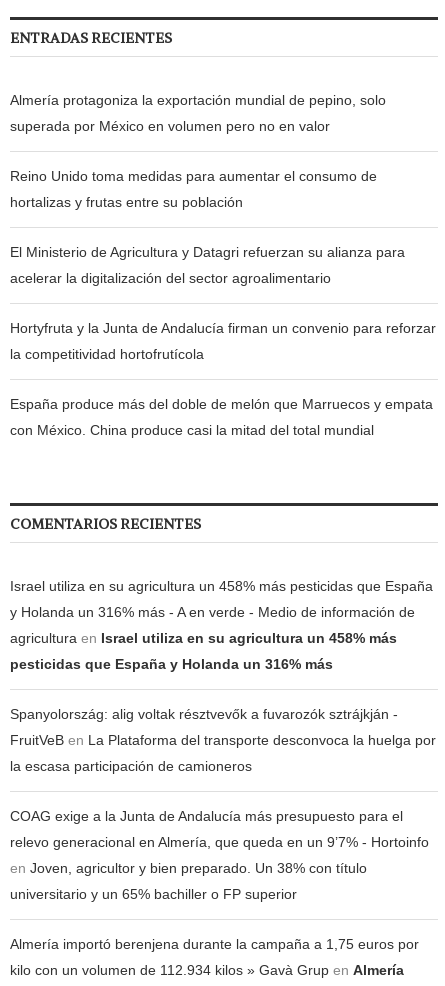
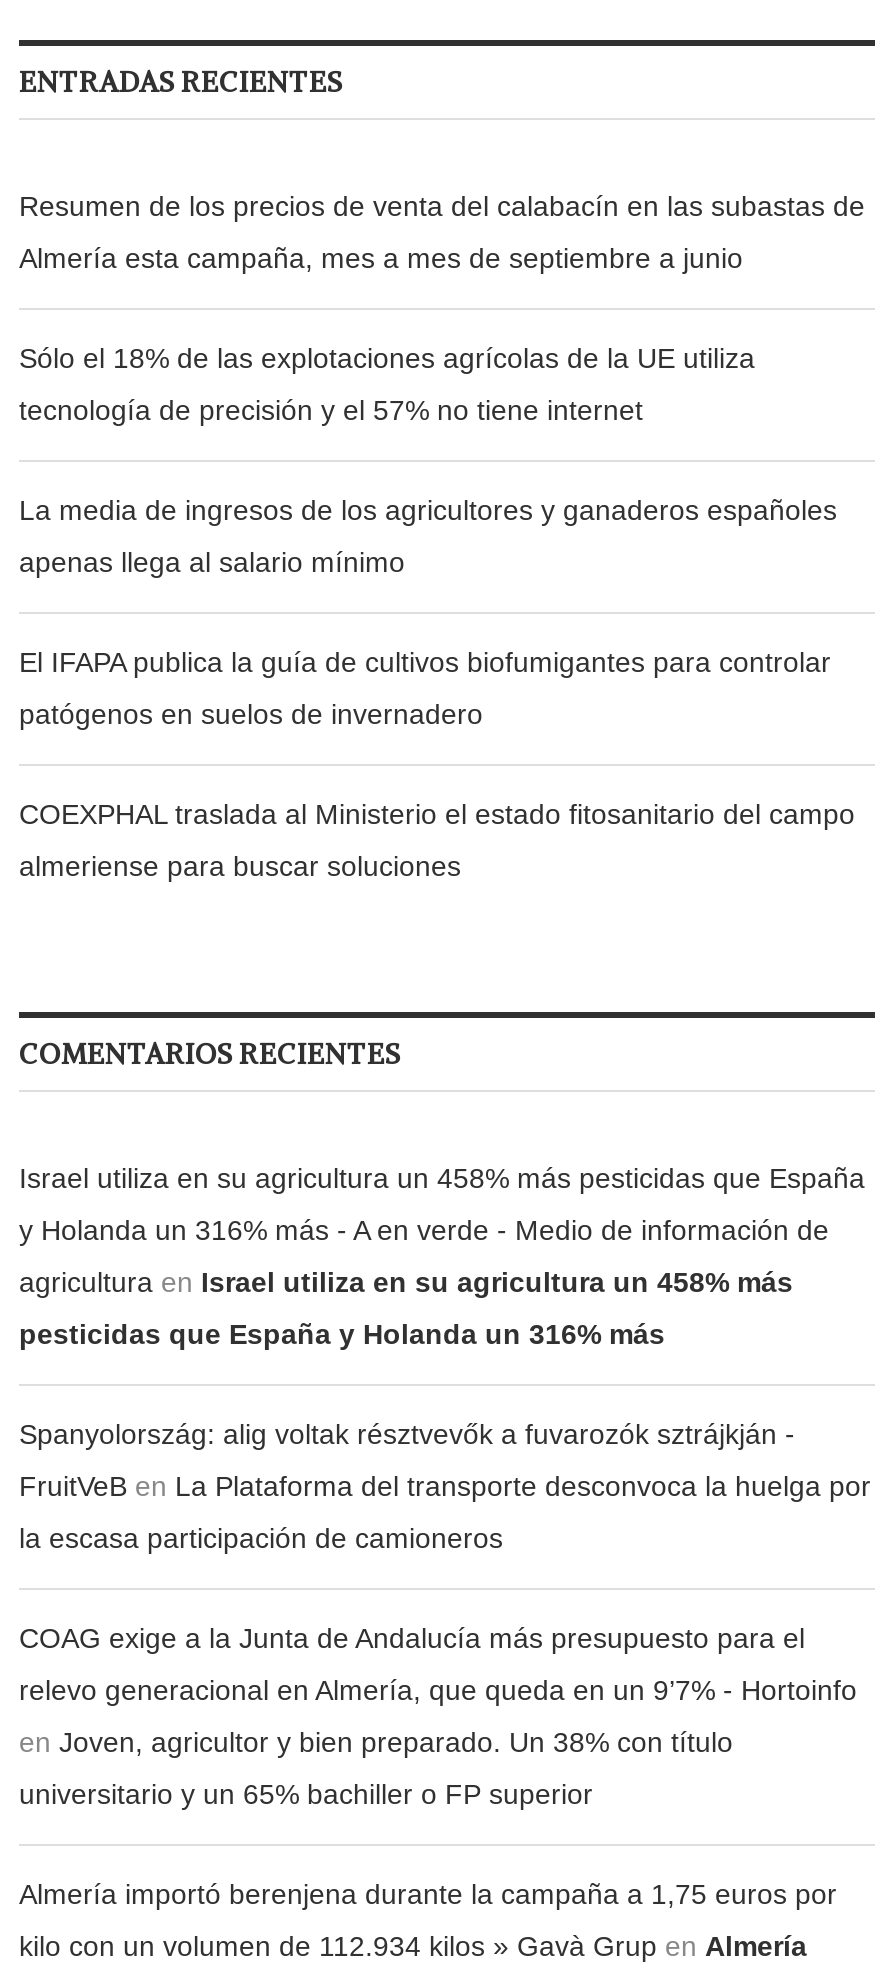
[10,92,386,108] Almería protagoniza la exportación mundial de pepino, solo -> [19,190,865,222] Resumen de los precios de venta del calabacín en las subastas de
[10,118,330,134] superada por México en volumen pero no en valor -> [19,242,743,274] Almería esta campaña, mes a mes de septiembre a junio
[10,168,377,184] Reino Unido toma medidas para aumentar el consumo de -> [19,342,755,374] Sólo el 18% de las explotaciones agrícolas de la UE utiliza
[10,194,243,210] hortalizas y frutas entre su población -> [19,394,643,426] tecnología de precisión y el 57% no tiene internet
[10,244,405,260] El Ministerio de Agricultura y Datagri refuerzan su alianza para -> [19,494,837,526] La media de ingresos de los agricultores y ganaderos españoles
[10,270,331,286] acelerar la digitalización del sector agroalimentario -> [19,546,405,578] apenas llega al salario mínimo
[10,320,436,336] Hortyfruta y la Junta de Andalucía firman un convenio para reforzar -> [19,646,831,678] El IFAPA publica la guía de cultivos biofumigantes para controlar
[10,346,204,362] la competitividad hortofrutícola -> [19,698,483,730] patógenos en suelos de invernadero
[10,396,433,412] España produce más del doble de melón que Marruecos y empata -> [19,798,855,830] COEXPHAL traslada al Ministerio el estado fitosanitario del campo
[10,422,374,438] con México. China produce casi la mitad del total mundial -> [19,850,461,882] almeriense para buscar soluciones

